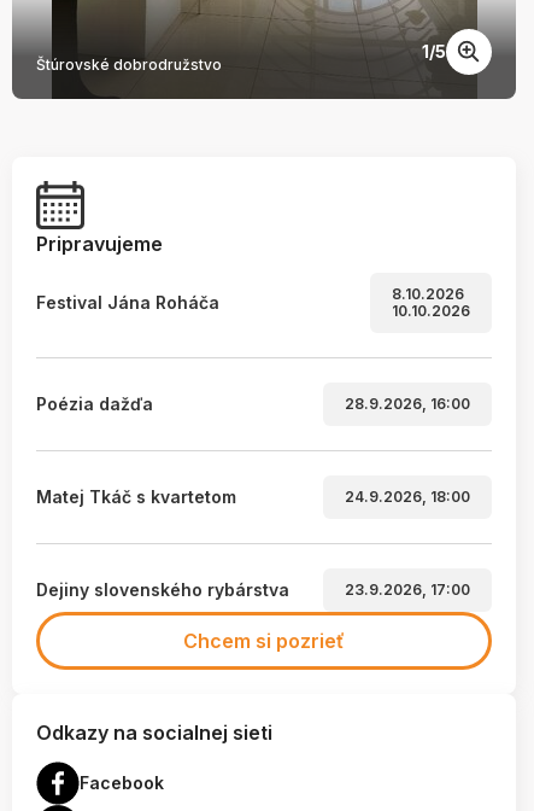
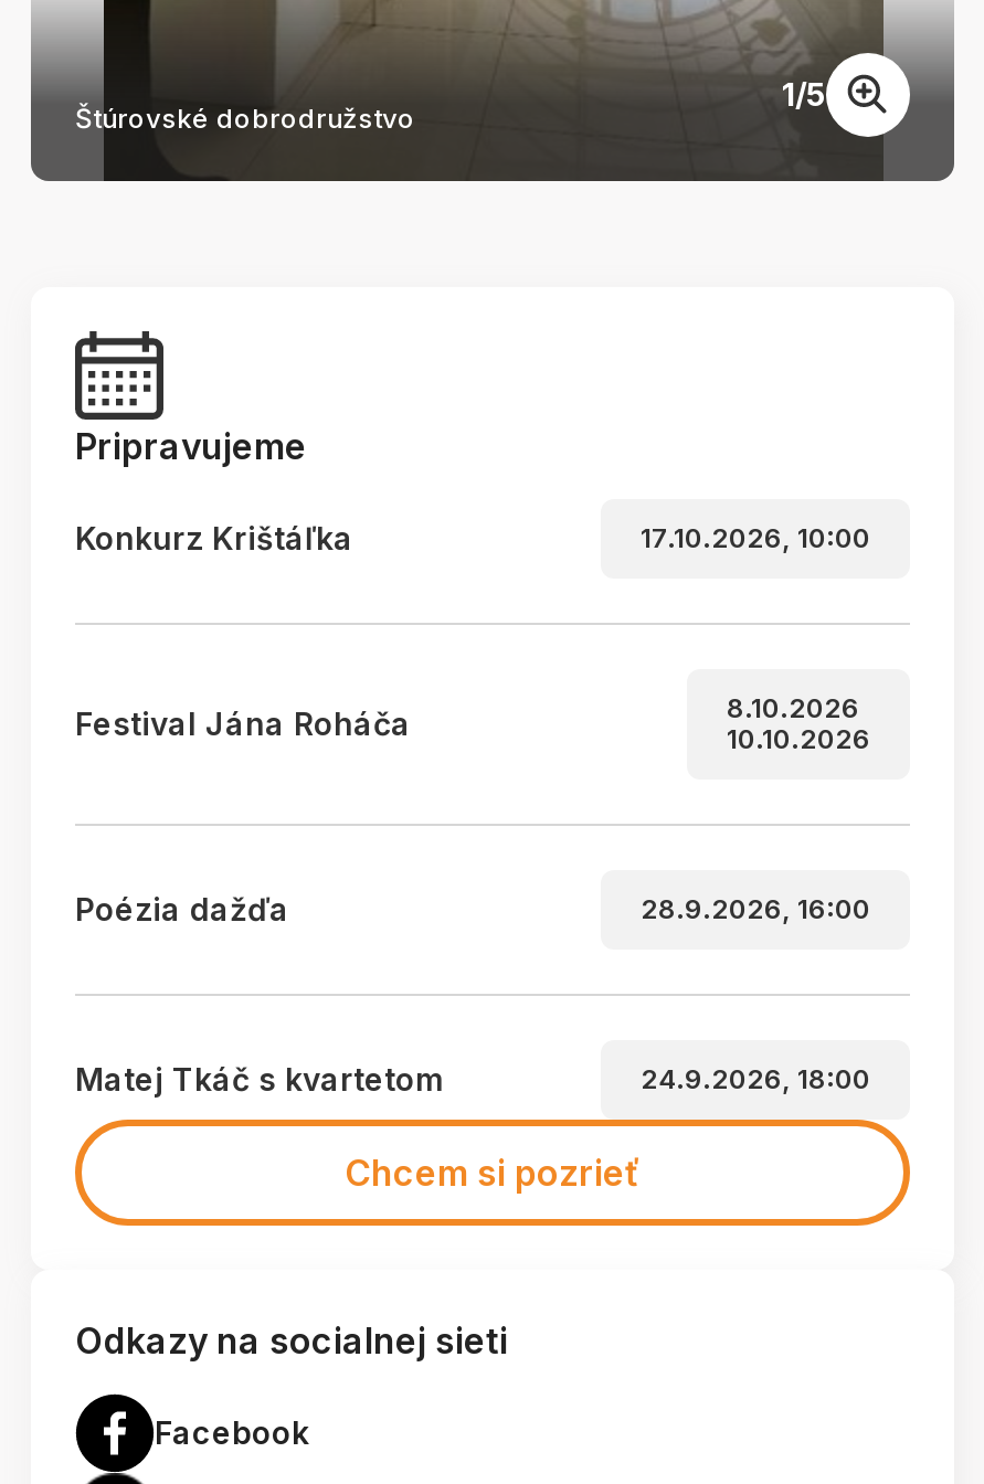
none -> [75,519,870,556] Konkurz Krištáľka | 17.10.2026, 10:00
moved [36,285,470,507] -> [75,691,870,1098]: Festival Jána Roháča | 8.10.2026 | 10.10.2026 | Poézia dažďa | 28.9.2026, 16:00 | Matej Tkáč s kvartetom | 24.9.2026, 18:00
[36,579,470,600] Dejiny slovenského rybárstva | 23.9.2026, 17:00 -> none

